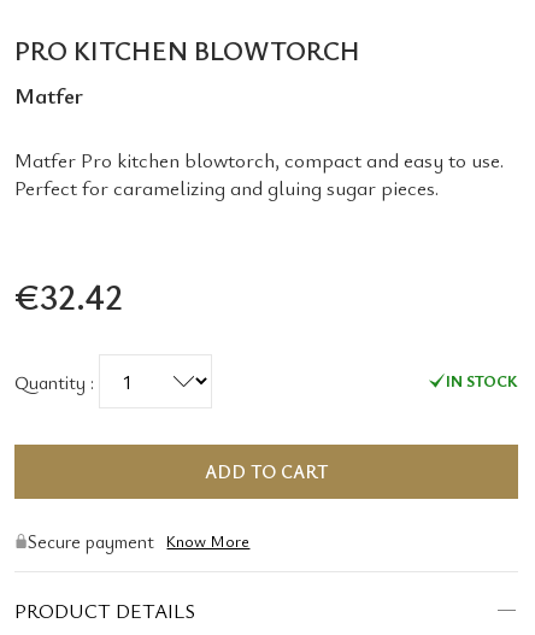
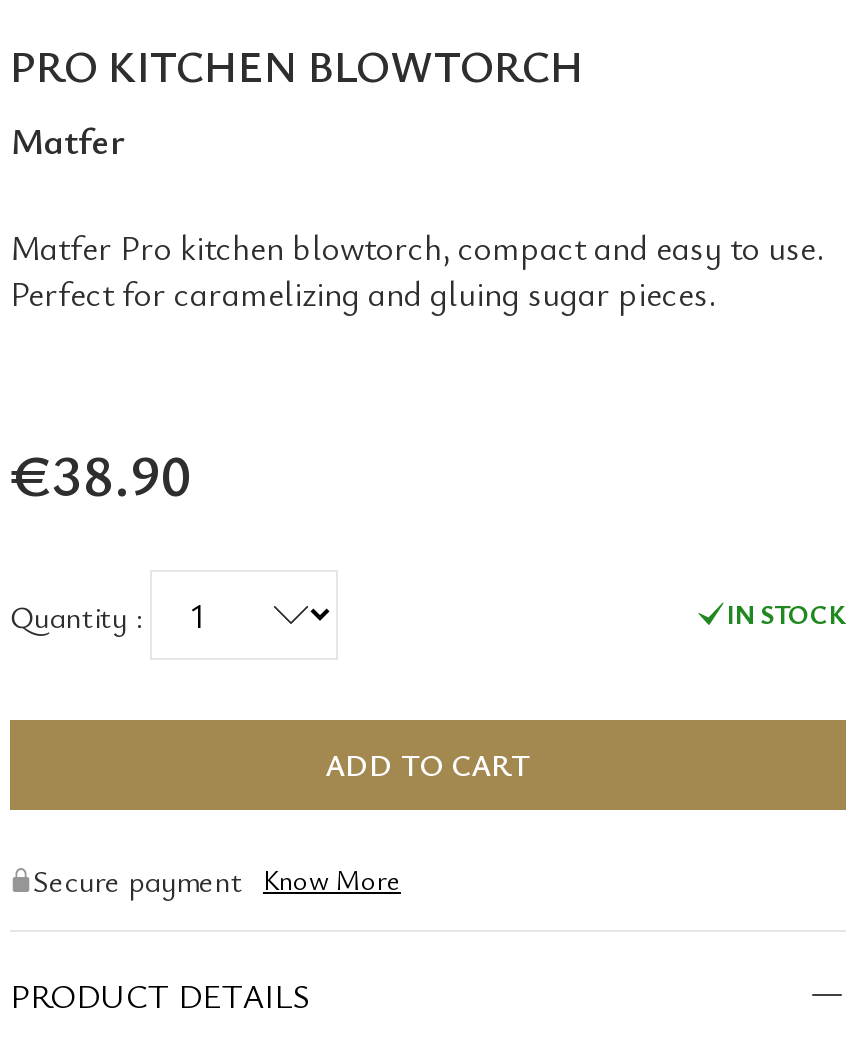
[14,274,123,319] €32.42 -> [10,436,190,512] €38.90

